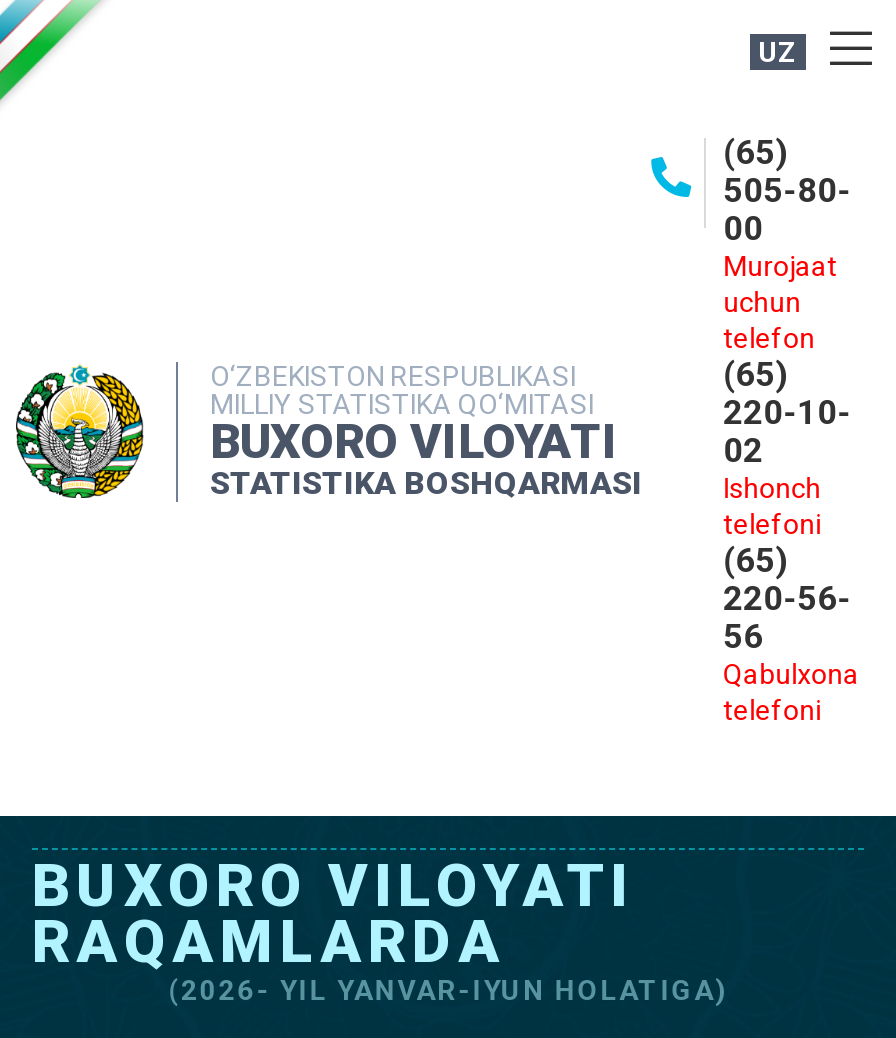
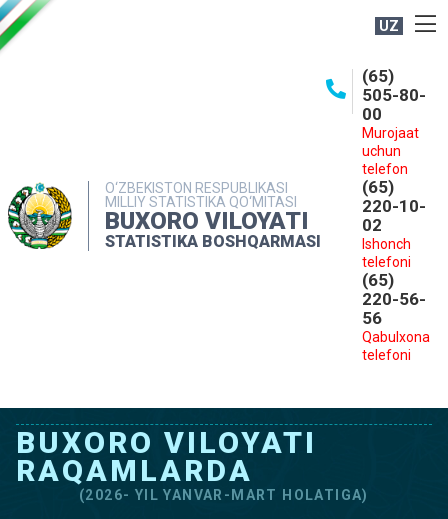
[168,974,728,1006] (2026- YIL YANVAR-IYUN HOLATIGA) -> [79,487,369,503] (2026- YIL YANVAR-MART HOLATIGA)

